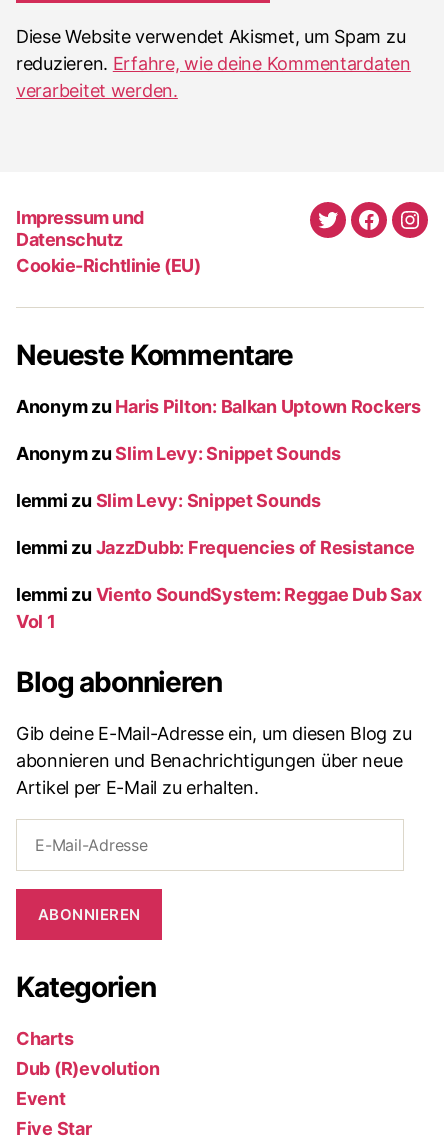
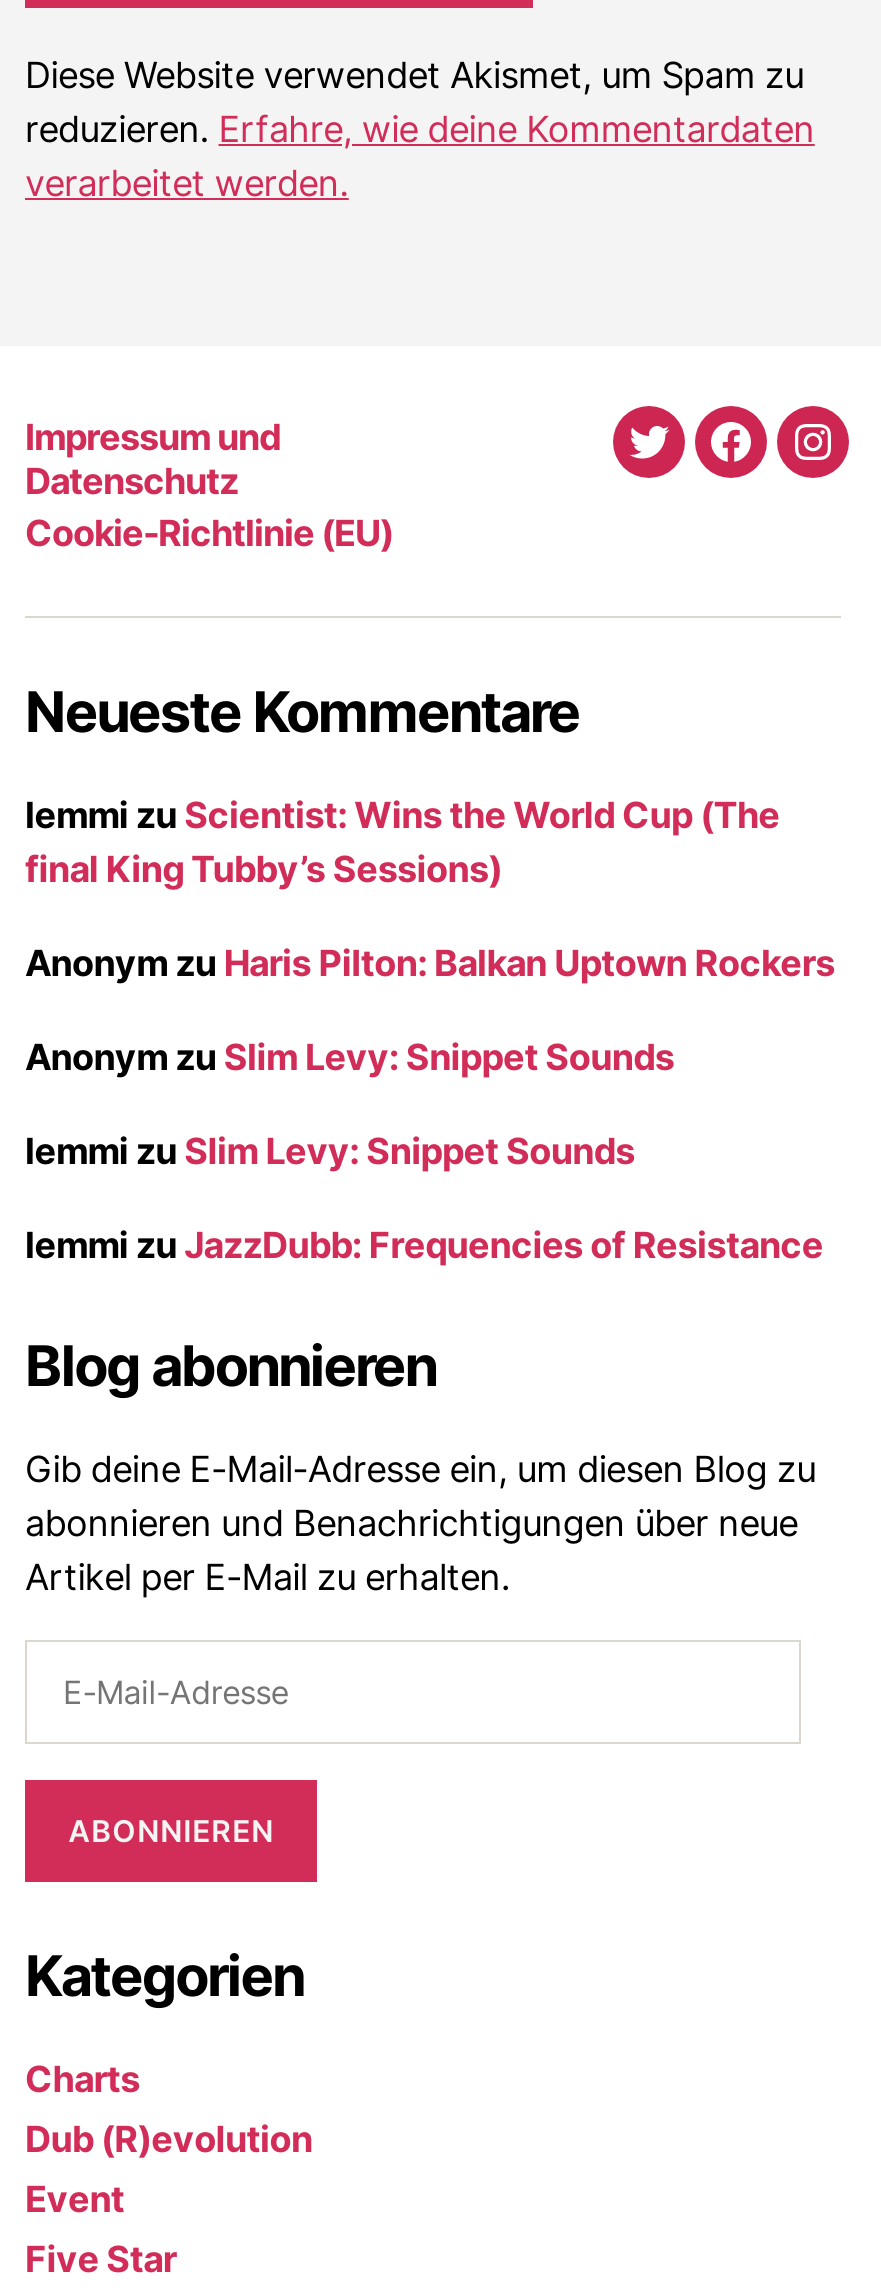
none -> [25,794,780,890] lemmi zu Scientist: Wins the World Cup (The | final King Tubby’s Sessions)
moved [16,396,421,558] -> [25,942,835,1266]: Anonym zu Haris Pilton: Balkan Uptown Rockers | Anonym zu Slim Levy: Snippet Sounds | lemmi zu Slim Levy: Snippet Sounds | lemmi zu JazzDubb: Frequencies of Resistance
[16,584,421,632] lemmi zu Viento SoundSystem: Reggae Dub Sax | Vol 1 -> none

